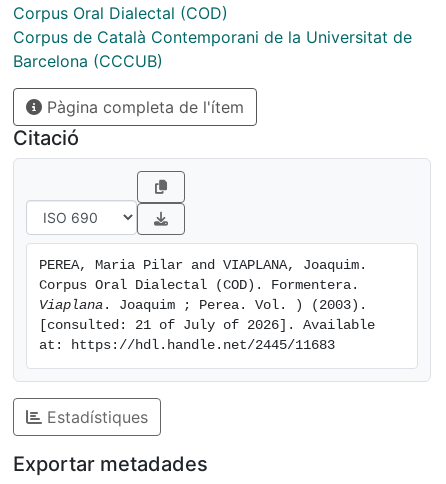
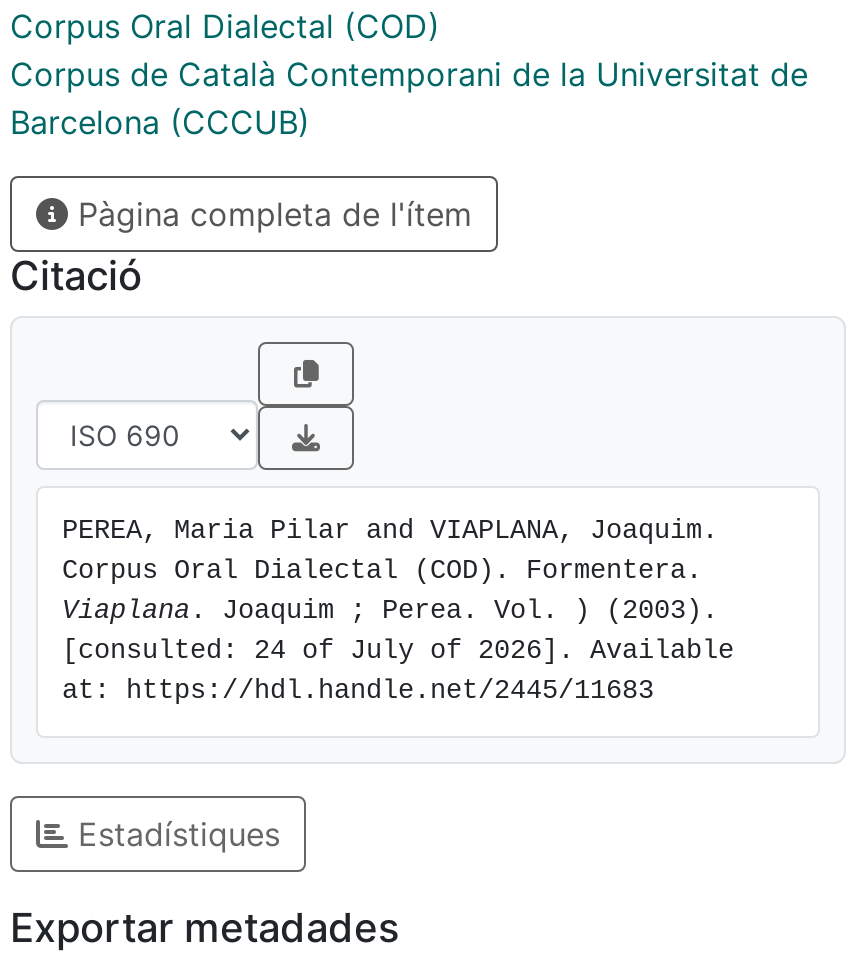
[39,318,375,333] [consulted: 21 of July of 2026]. Available -> [62,636,734,666] [consulted: 24 of July of 2026]. Available

